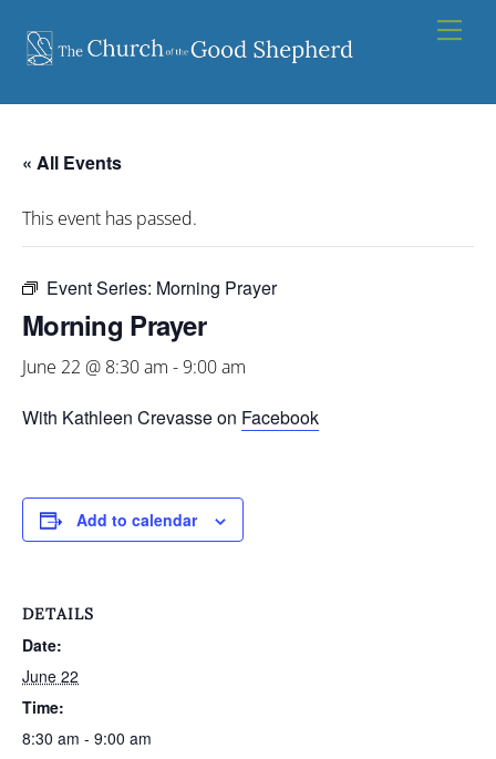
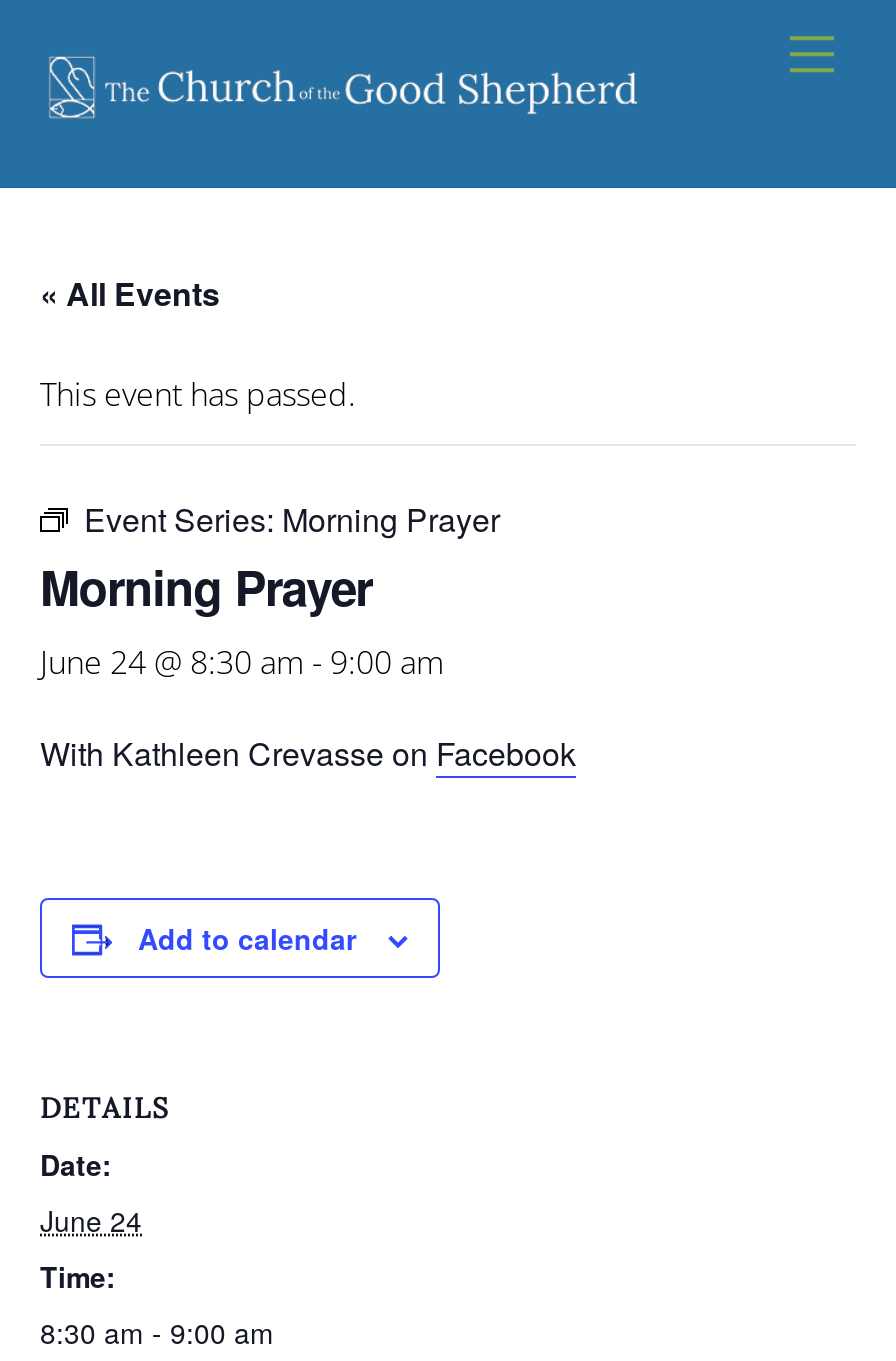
[22,355,246,379] June 22 @ 8:30 am - 9:00 am -> [40,640,444,684] June 24 @ 8:30 am - 9:00 am
[22,665,79,687] June 22 -> [40,1200,142,1240] June 24

